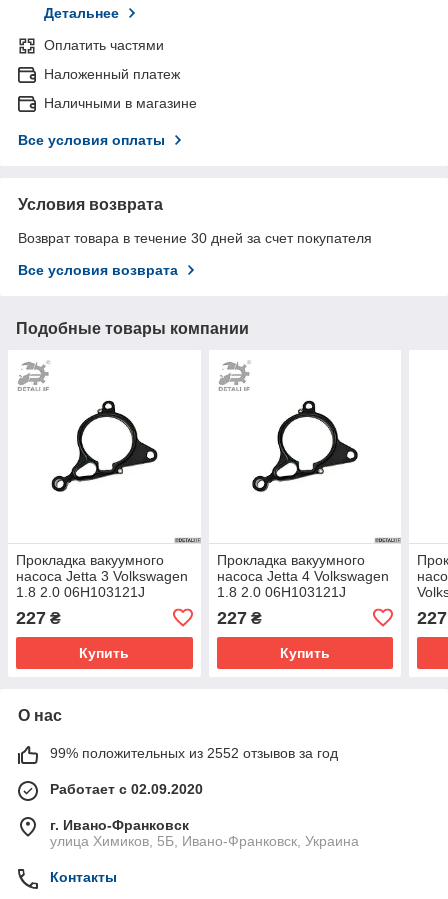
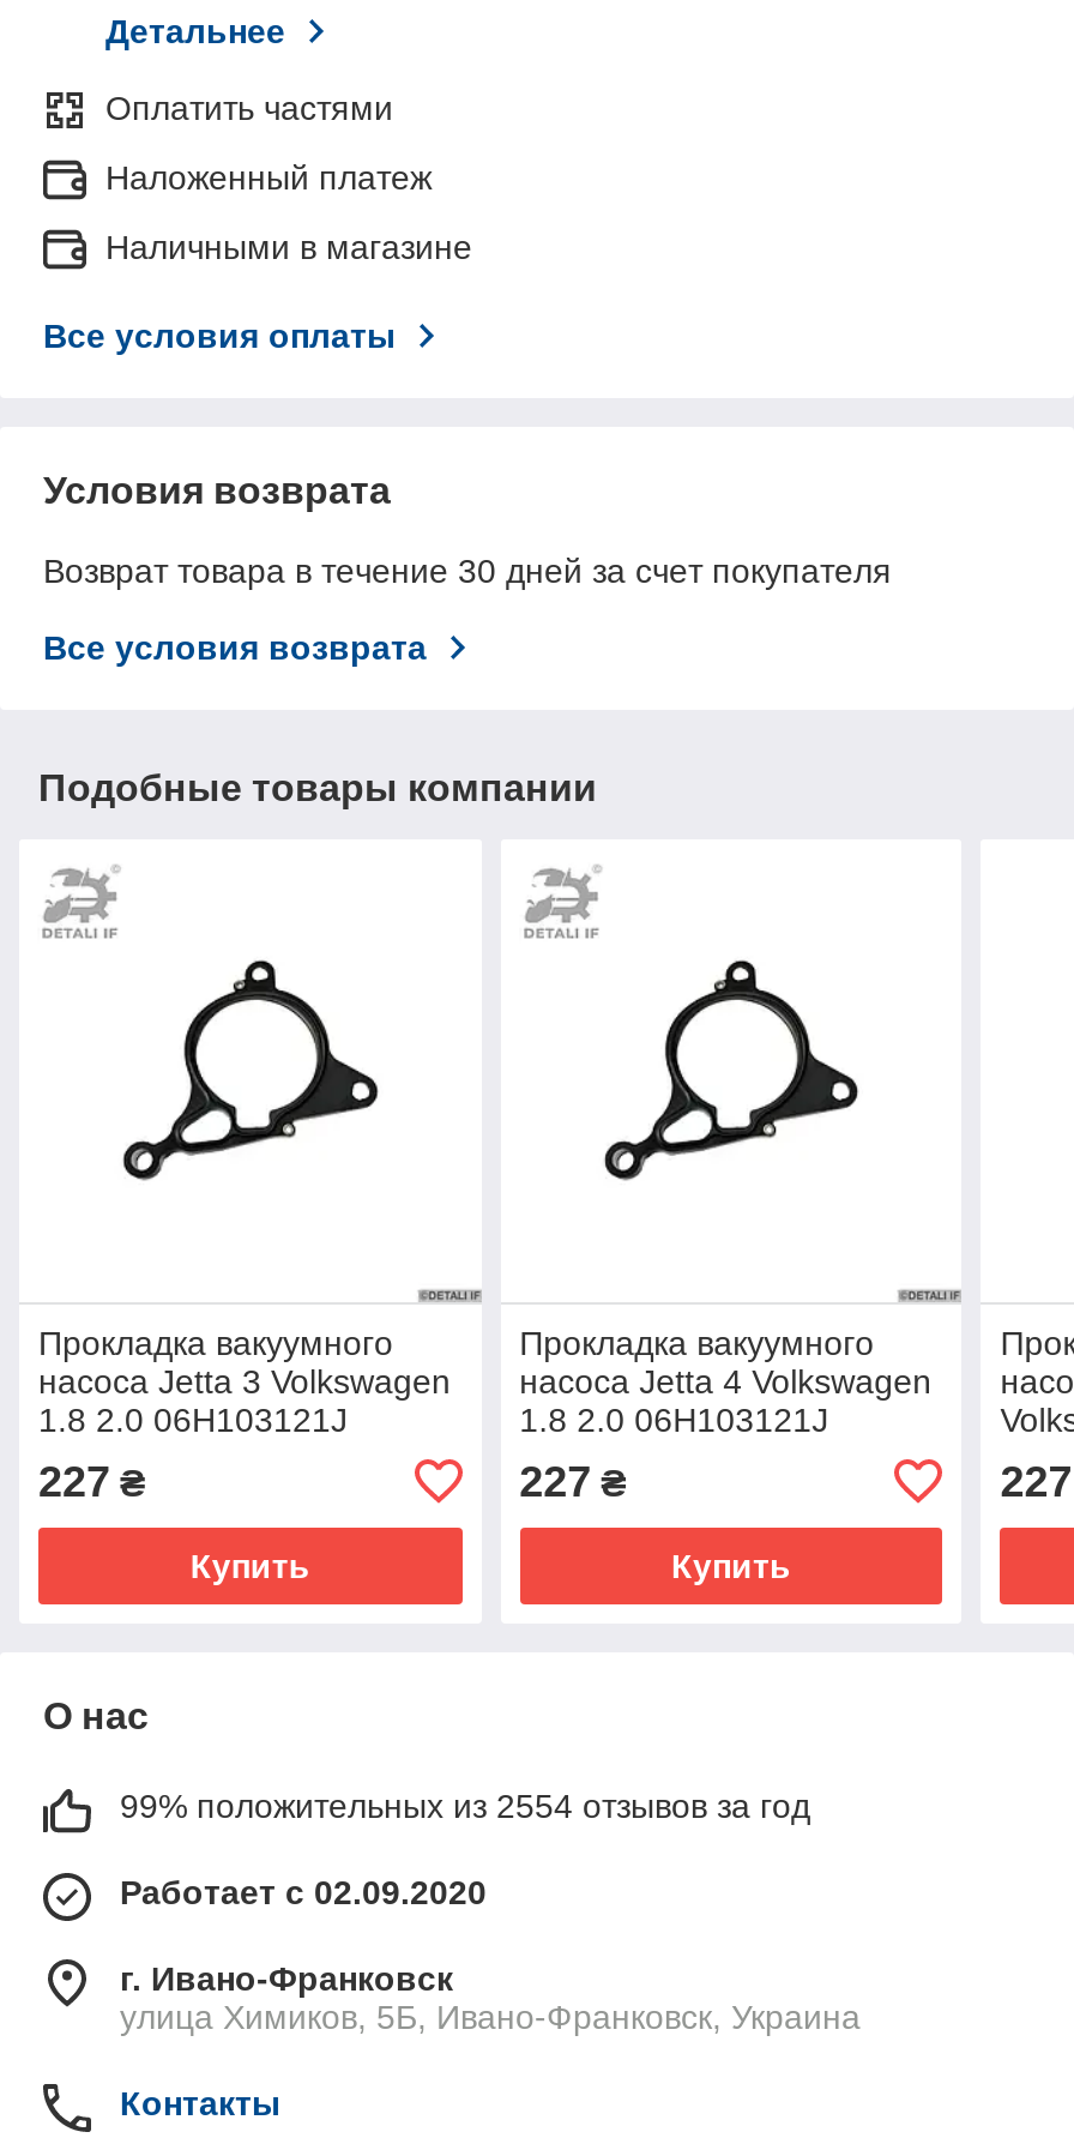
[50,745,338,761] 99% положительных из 2552 отзывов за год -> [120,1786,810,1825] 99% положительных из 2554 отзывов за год

